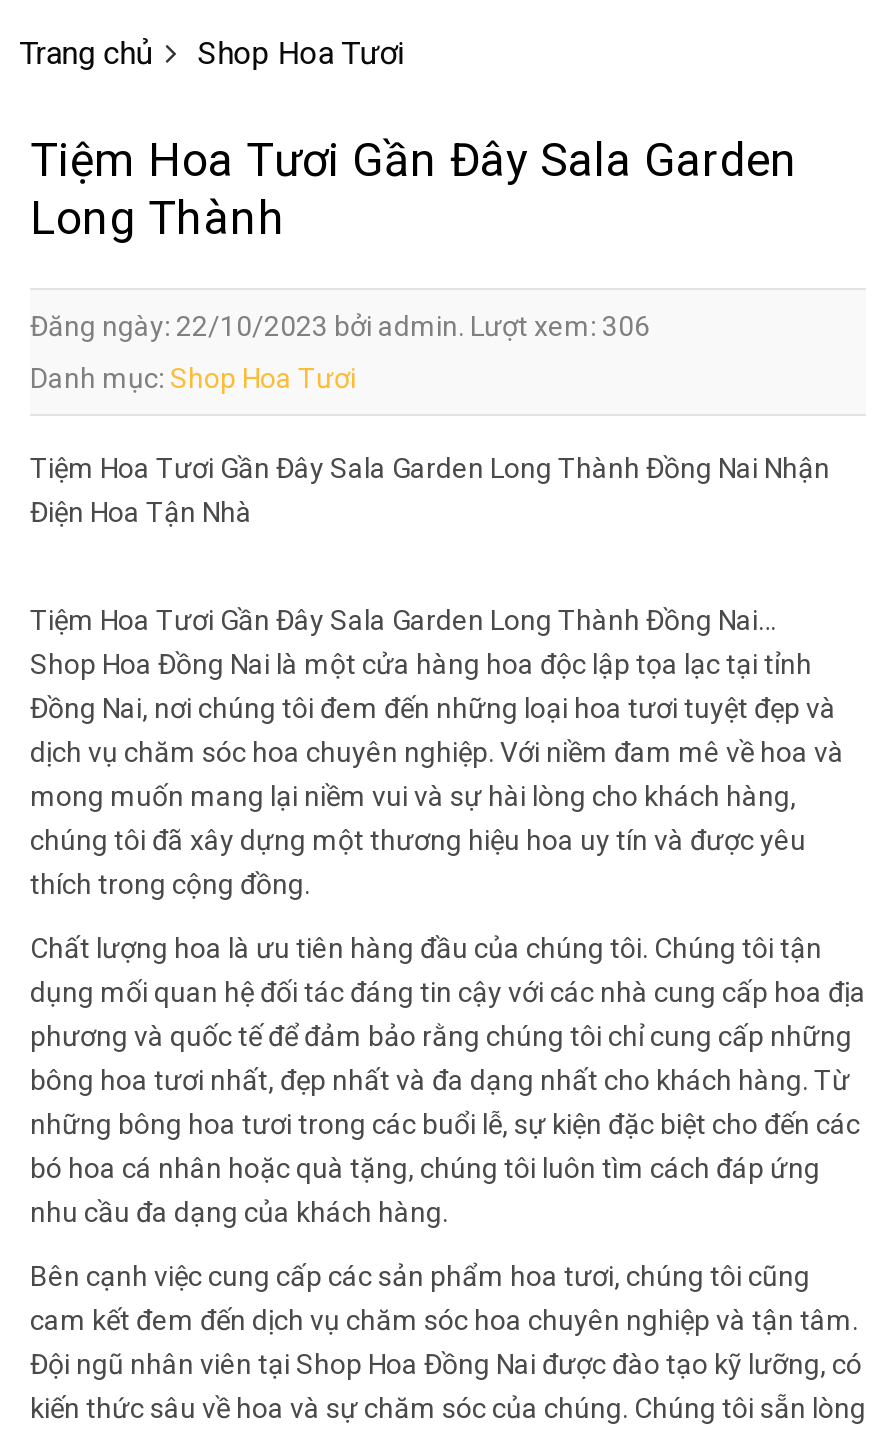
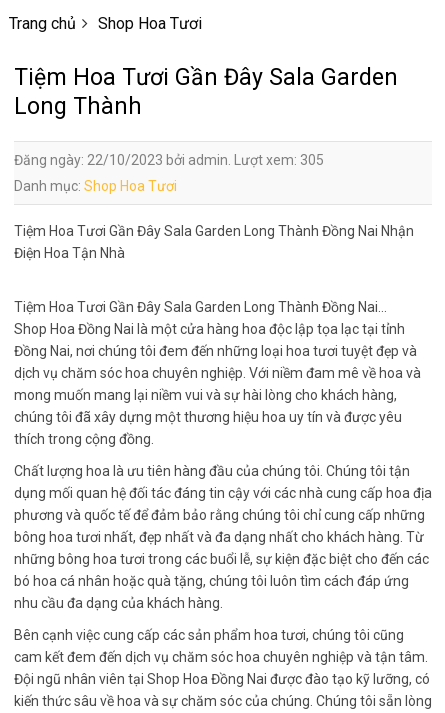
[30,309,650,341] Đăng ngày: 22/10/2023 bởi admin. Lượt xem: 306 -> [14,152,324,168] Đăng ngày: 22/10/2023 bởi admin. Lượt xem: 305

